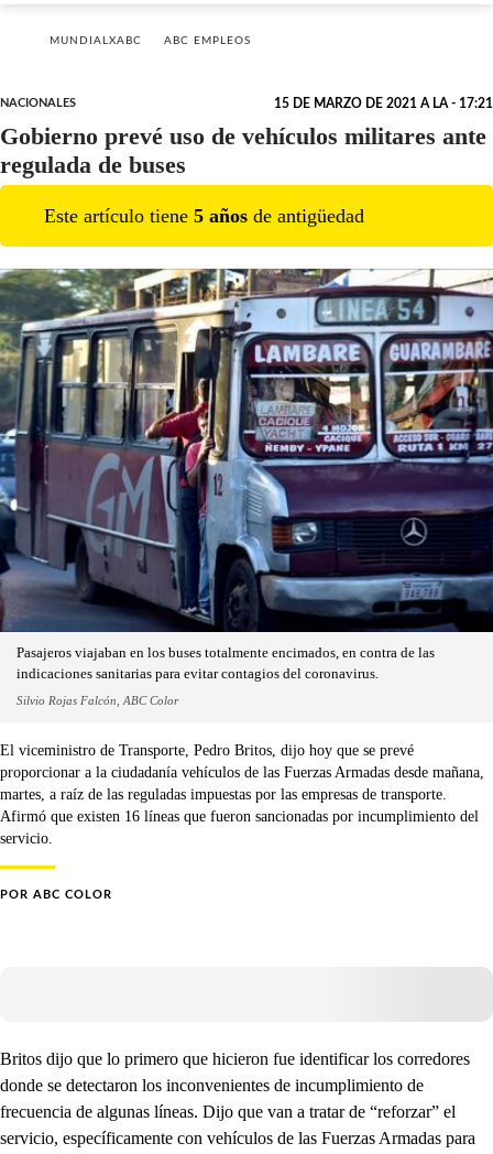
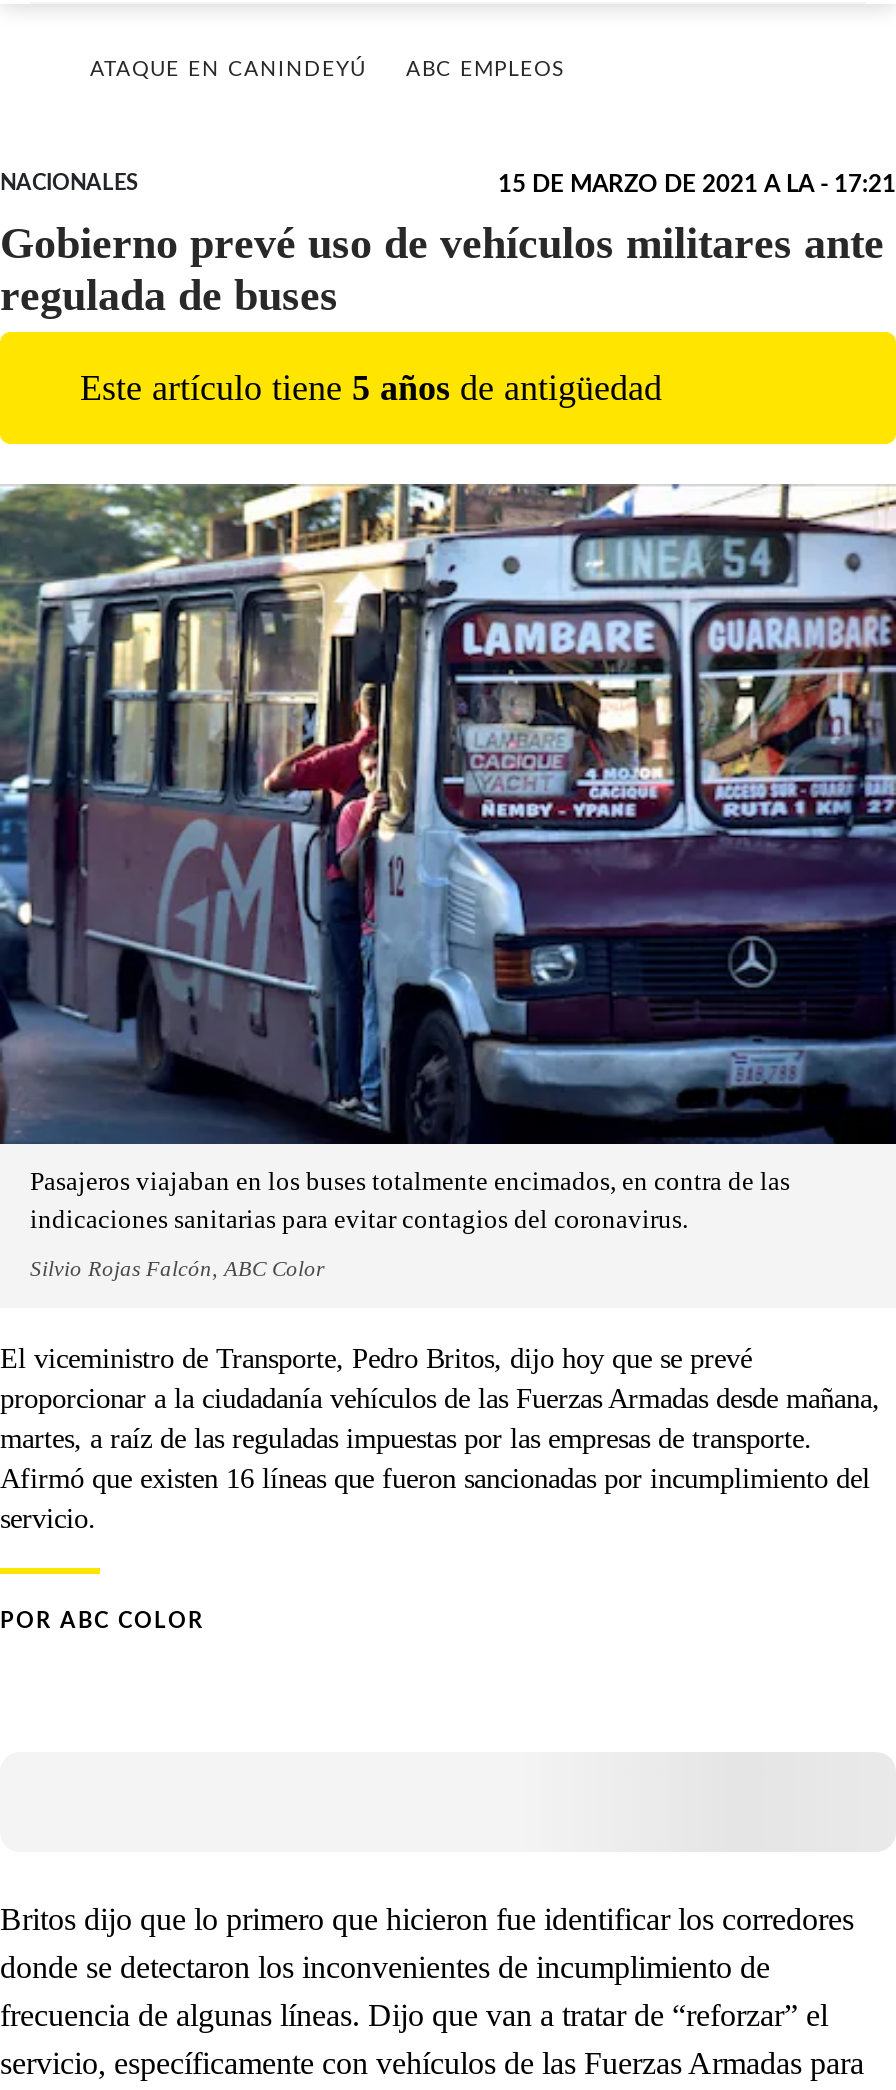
[50,35,142,46] MUNDIALXABC -> [90,60,366,80] ATAQUE EN CANINDEYÚ

